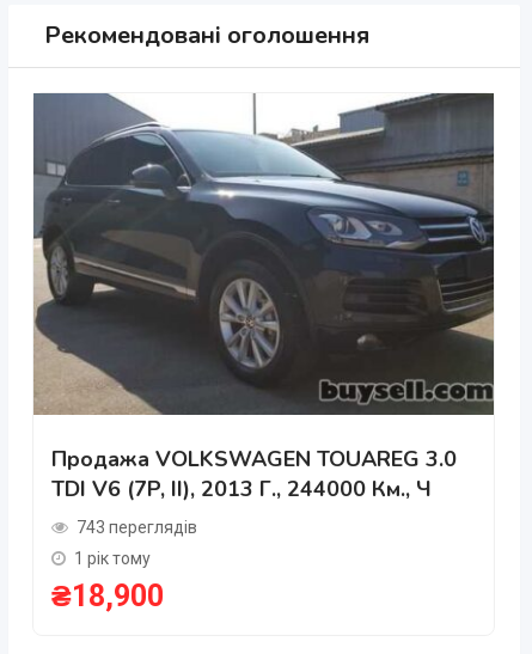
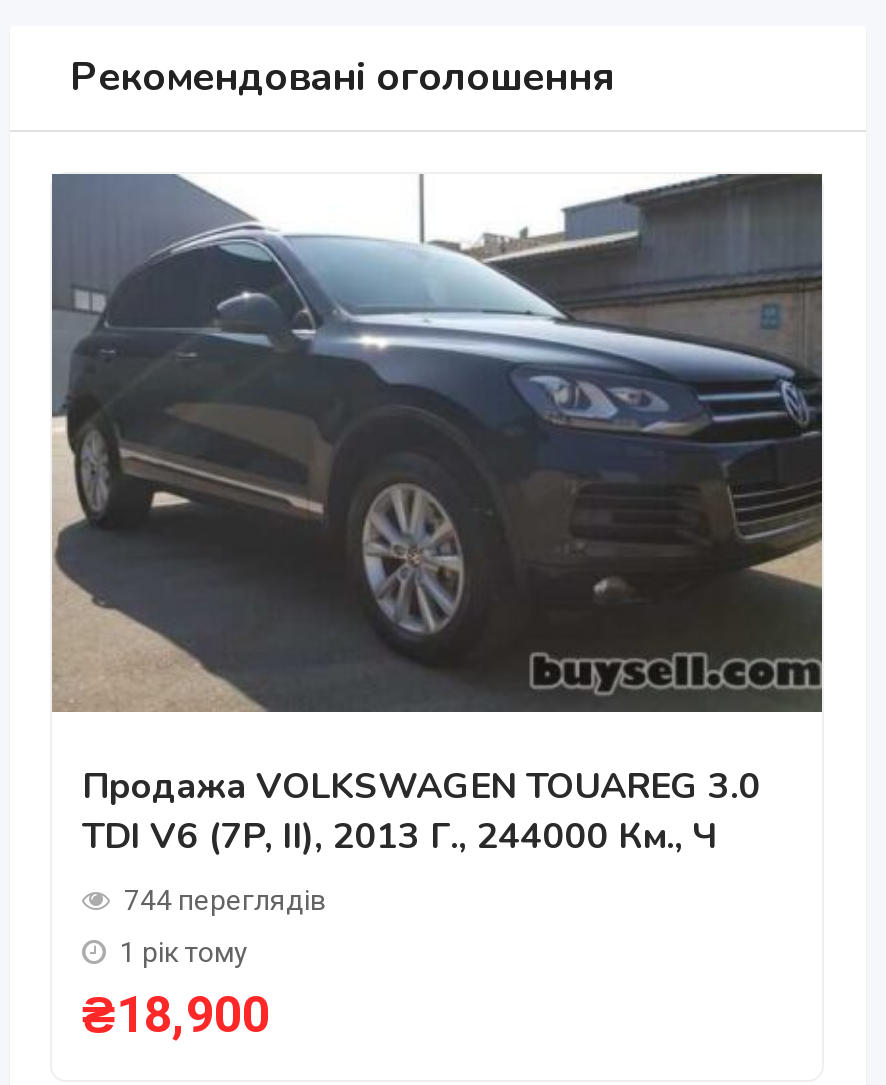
[77,518,197,537] 743 переглядів -> [124,885,326,917] 744 переглядів

